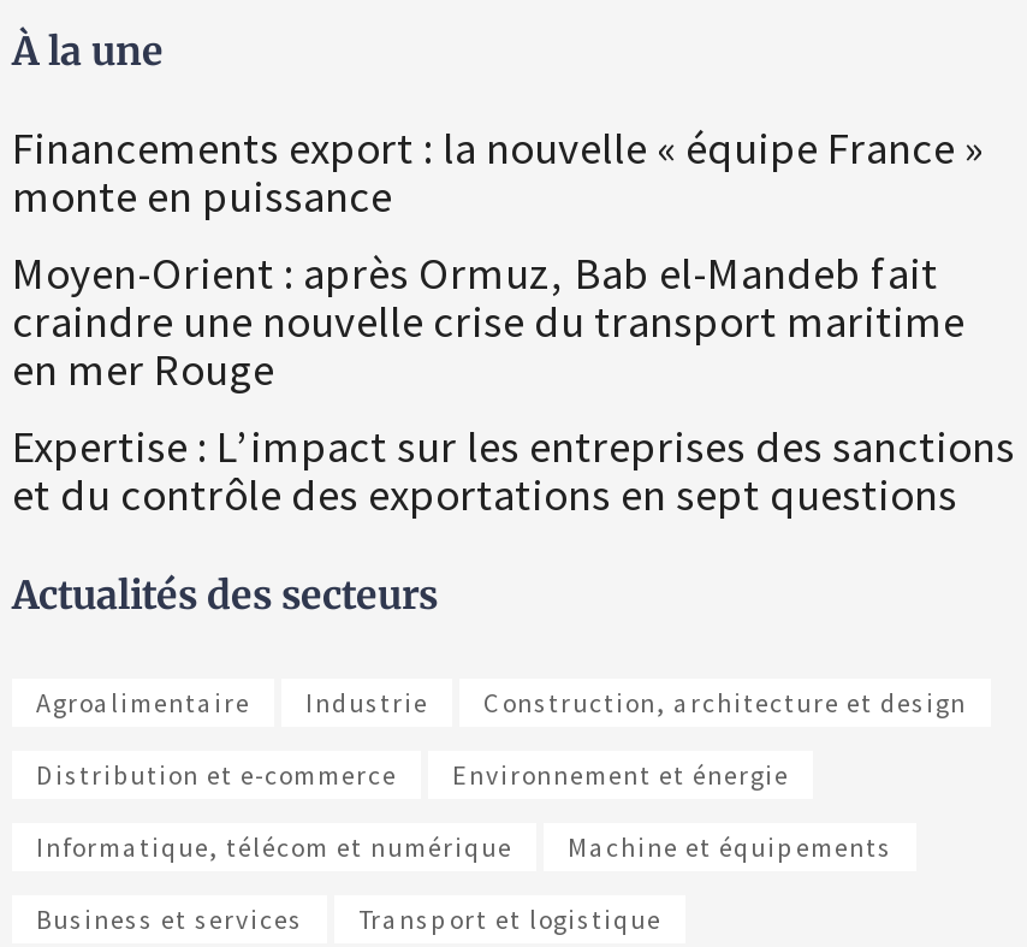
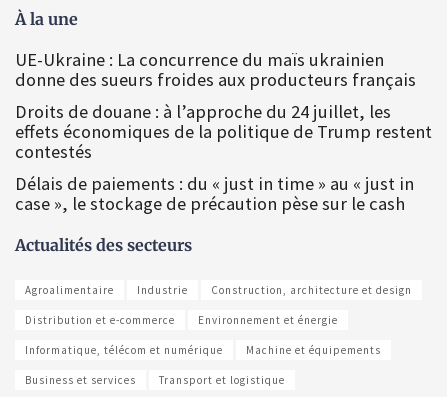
[12,121,1015,523] Financements export : la nouvelle « équipe France » | monte en puissance | Moyen-Orient : après Ormuz, Bab el-Mandeb fait | craindre une nouvelle crise du transport maritime | en mer Rouge | Expertise : L’impact sur les entreprises des sanctions | et du contrôle des exportations en sept questions -> [15,48,432,215] UE-Ukraine : La concurrence du maïs ukrainien | donne des sueurs froides aux producteurs français | Droits de douane : à l’approche du 24 juillet, les | effets économiques de la politique de Trump restent | contestés | Délais de paiements : du « just in time » au « just in | case », le stockage de précaution pèse sur le cash

